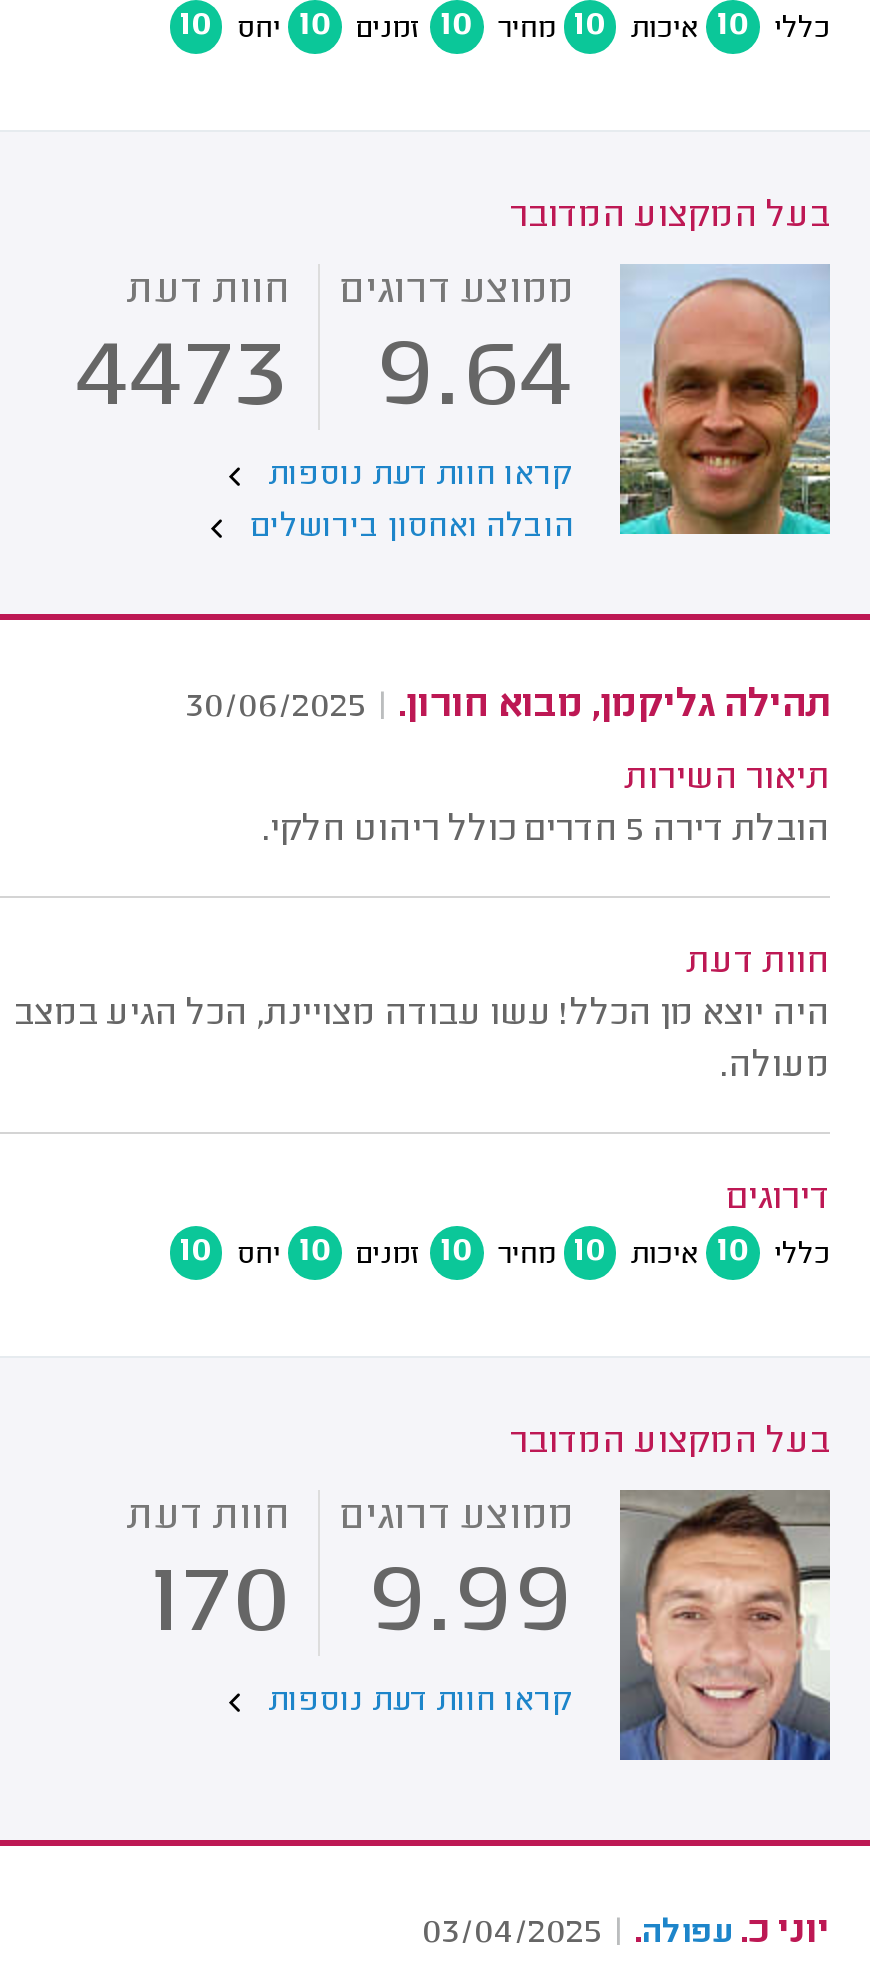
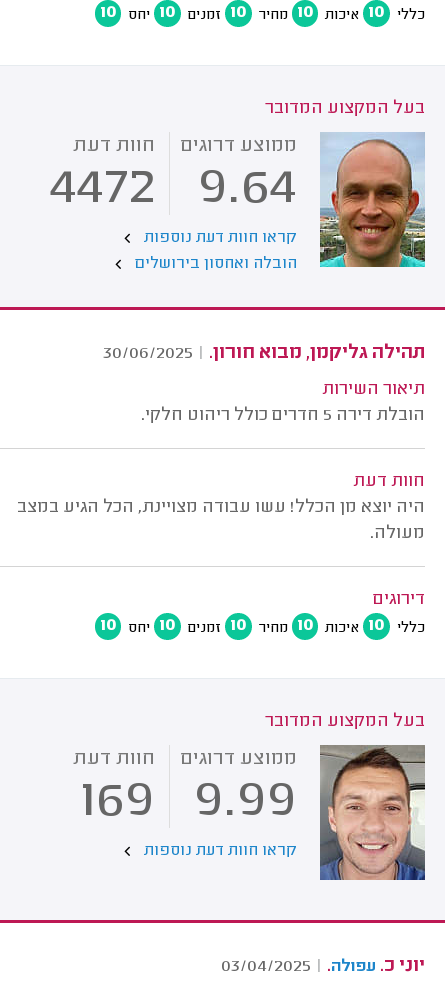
[76,320,574,440] 4473 9.64 -> [50,160,297,220] 4472 9.64
[150,1546,574,1666] 170 9.99 -> [80,773,297,833] 169 9.99

